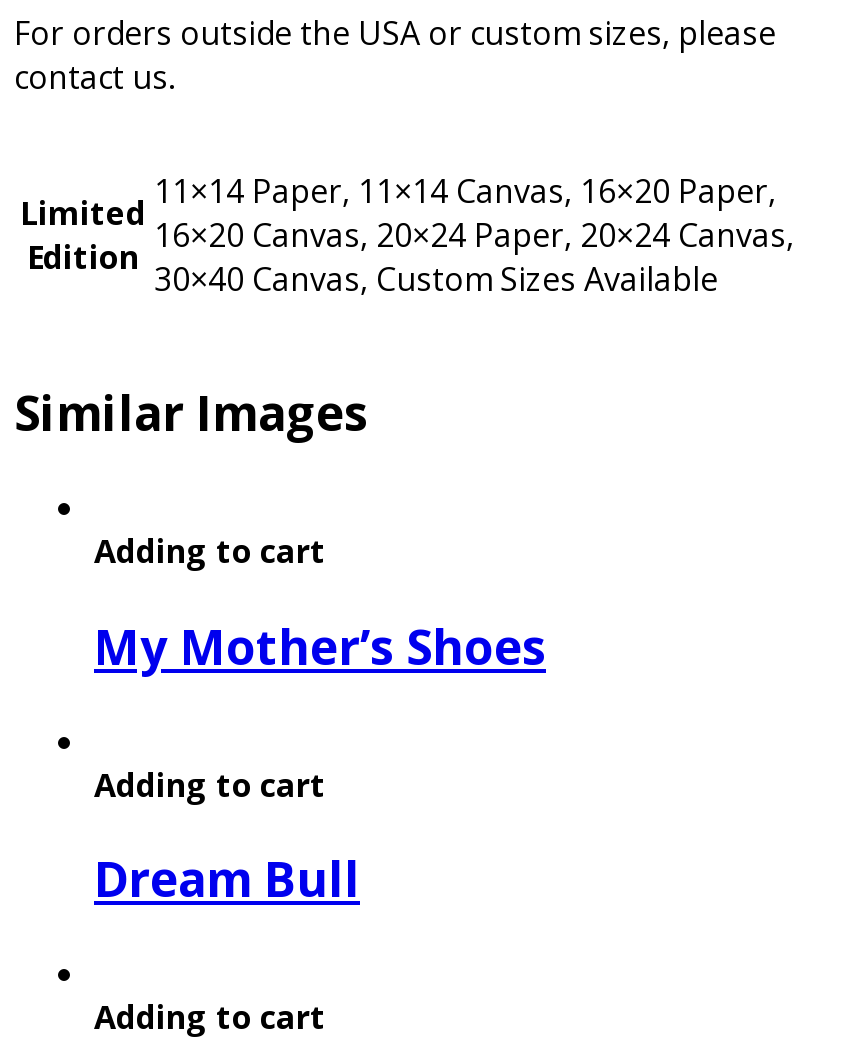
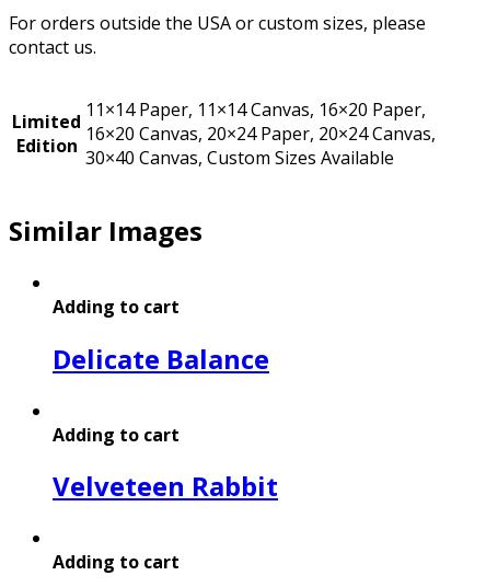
[94,612,546,678] My Mother’s Shoes -> [53,340,269,376] Delicate Balance
[94,846,360,912] Dream Bull -> [53,468,278,504] Velveteen Rabbit

